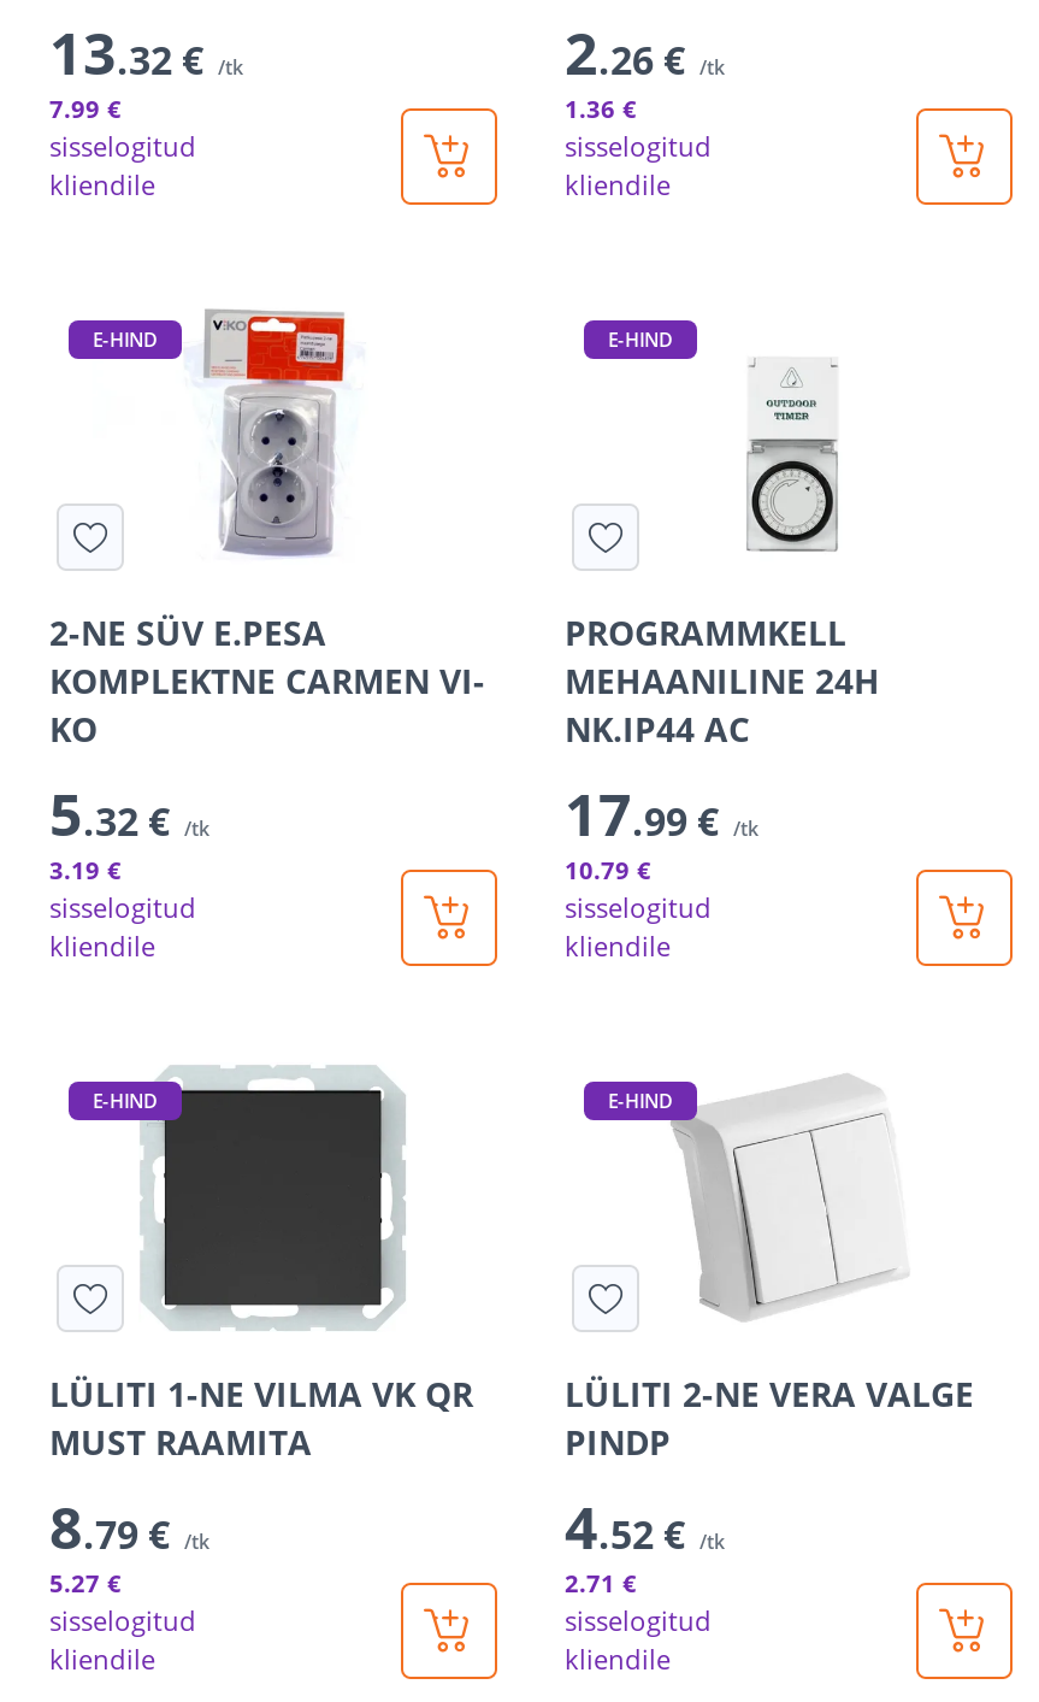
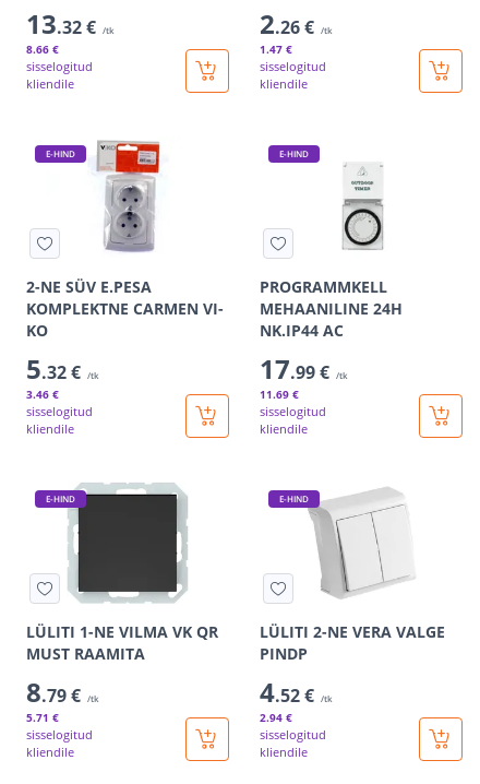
[49,92,122,125] 7.99 € -> [26,41,59,57] 8.66 €
[565,92,637,125] 1.36 € -> [260,41,292,57] 1.47 €
[49,853,122,887] 3.19 € -> [26,387,59,402] 3.46 €
[565,853,651,887] 10.79 € -> [260,387,299,402] 11.69 €
[49,1566,122,1600] 5.27 € -> [26,710,59,725] 5.71 €
[565,1566,637,1600] 2.71 € -> [260,710,292,725] 2.94 €

